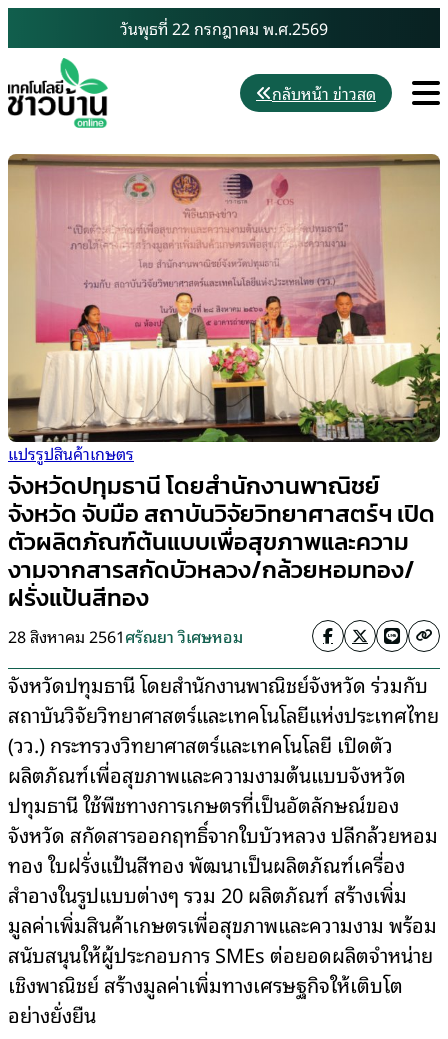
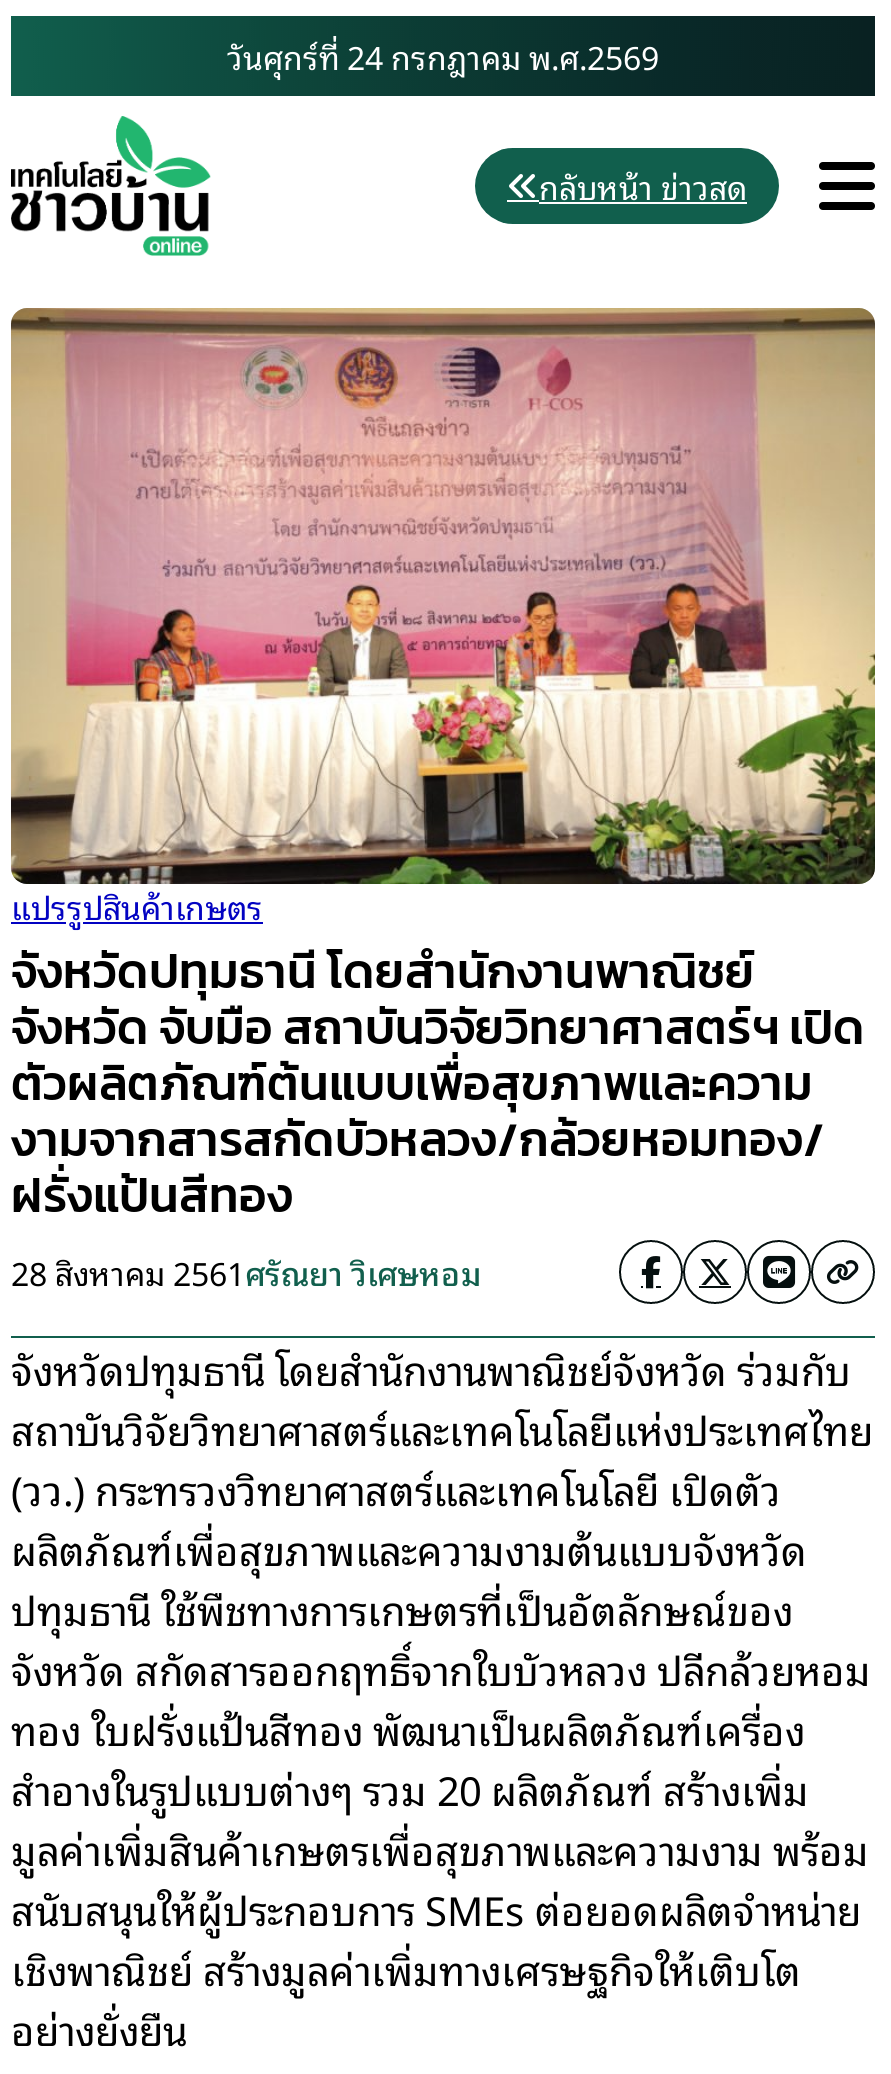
[120,15,328,41] วันพุธที่ 22 กรกฎาคม พ.ศ.2569 -> [227,30,659,82] วันศุกร์ที่ 24 กรกฎาคม พ.ศ.2569

